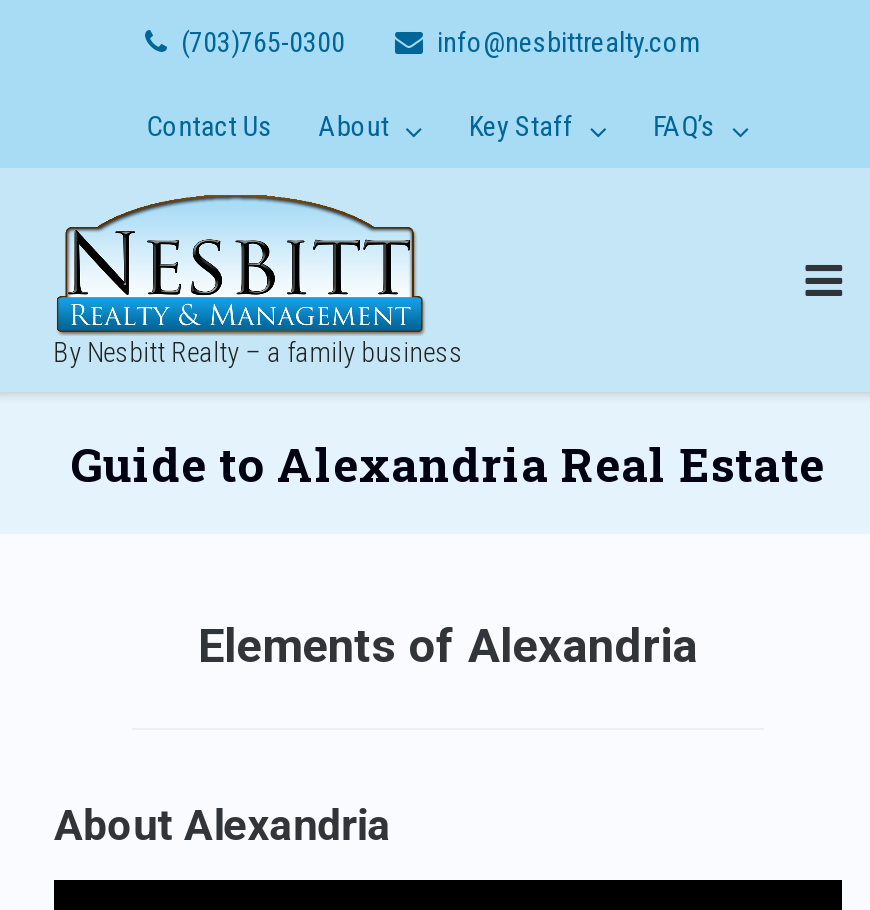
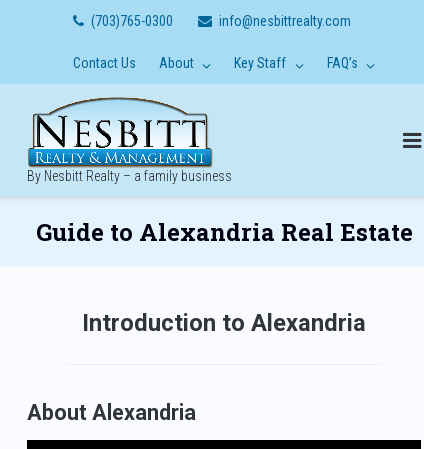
[198,619,698,675] Elements of Alexandria -> [82,309,366,337] Introduction to Alexandria

